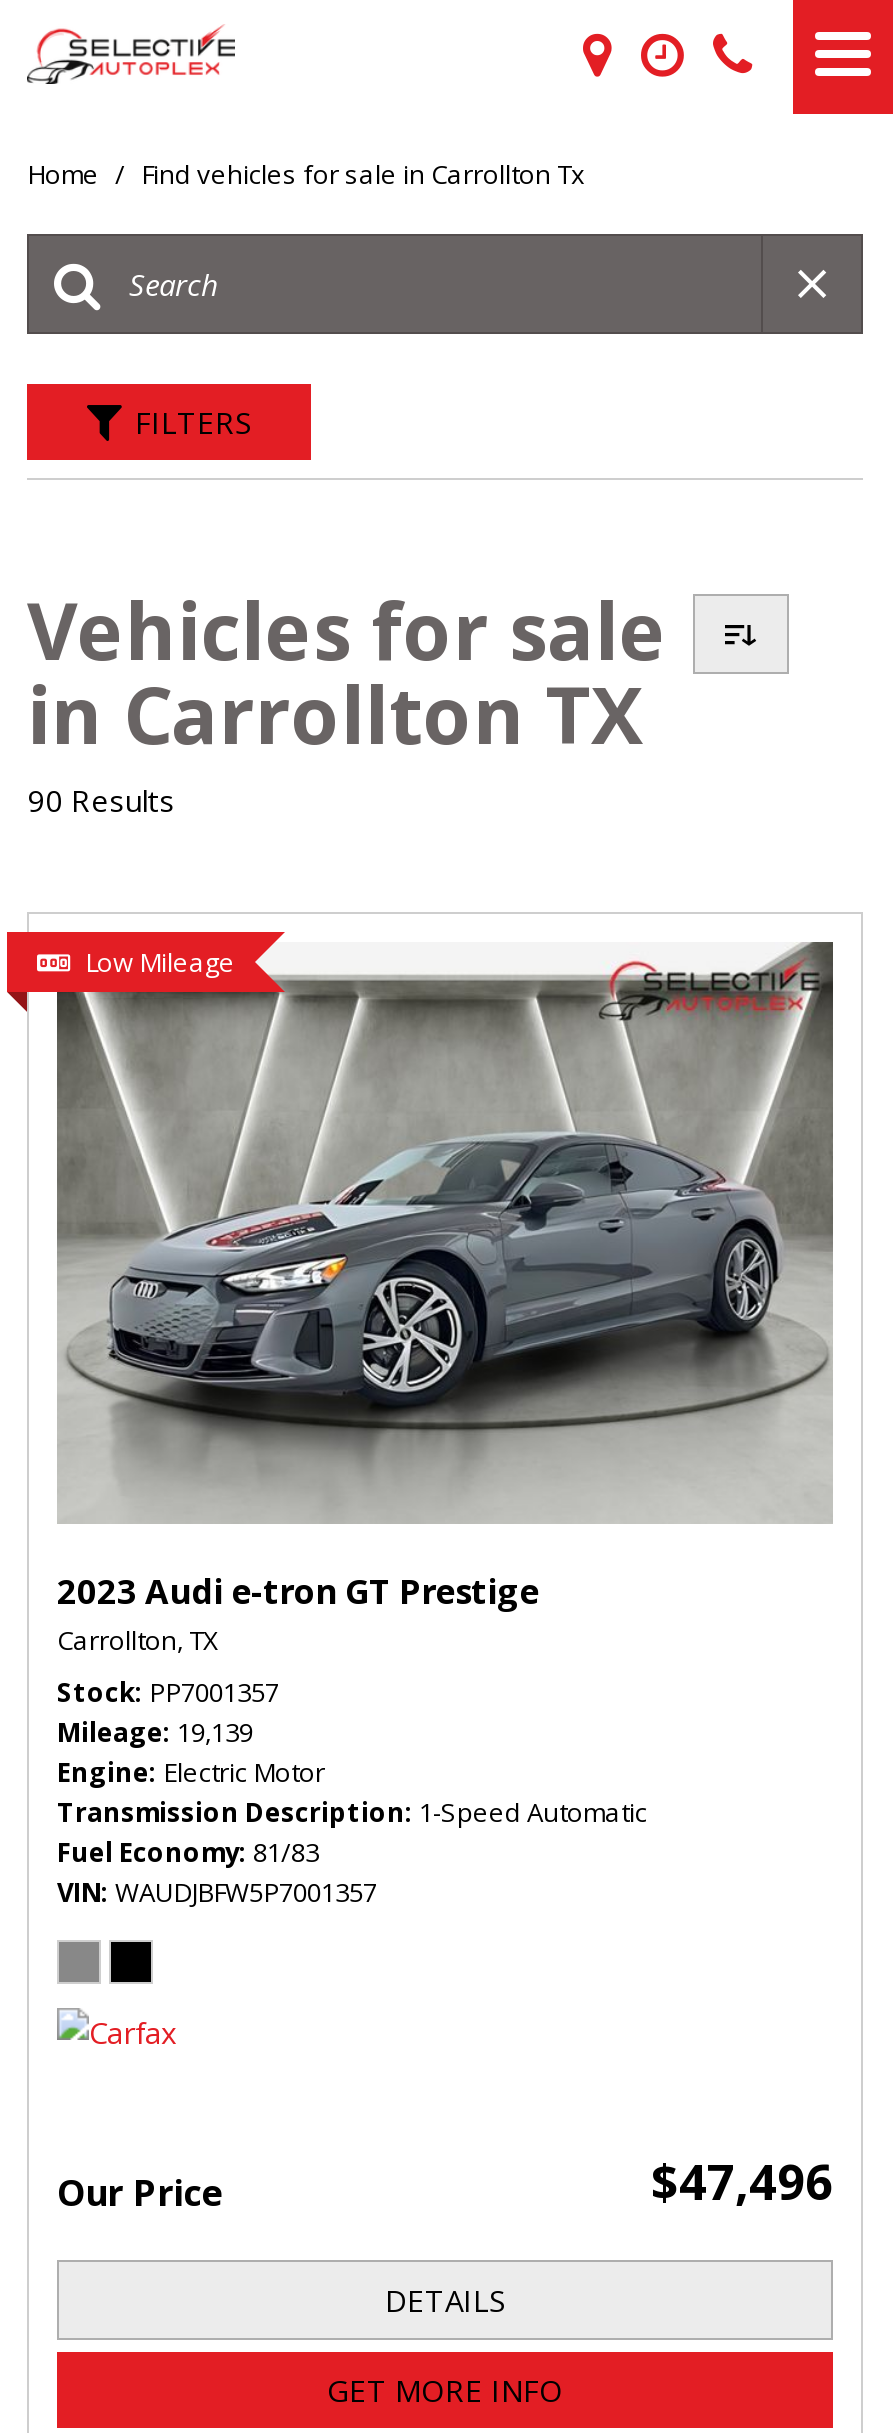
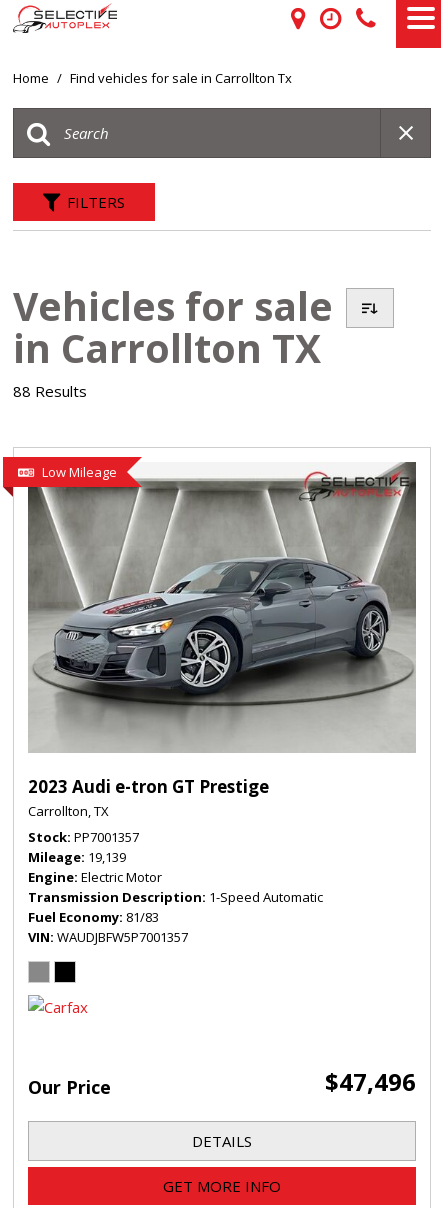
[27,780,175,820] 90 Results -> [13,381,87,401] 88 Results

